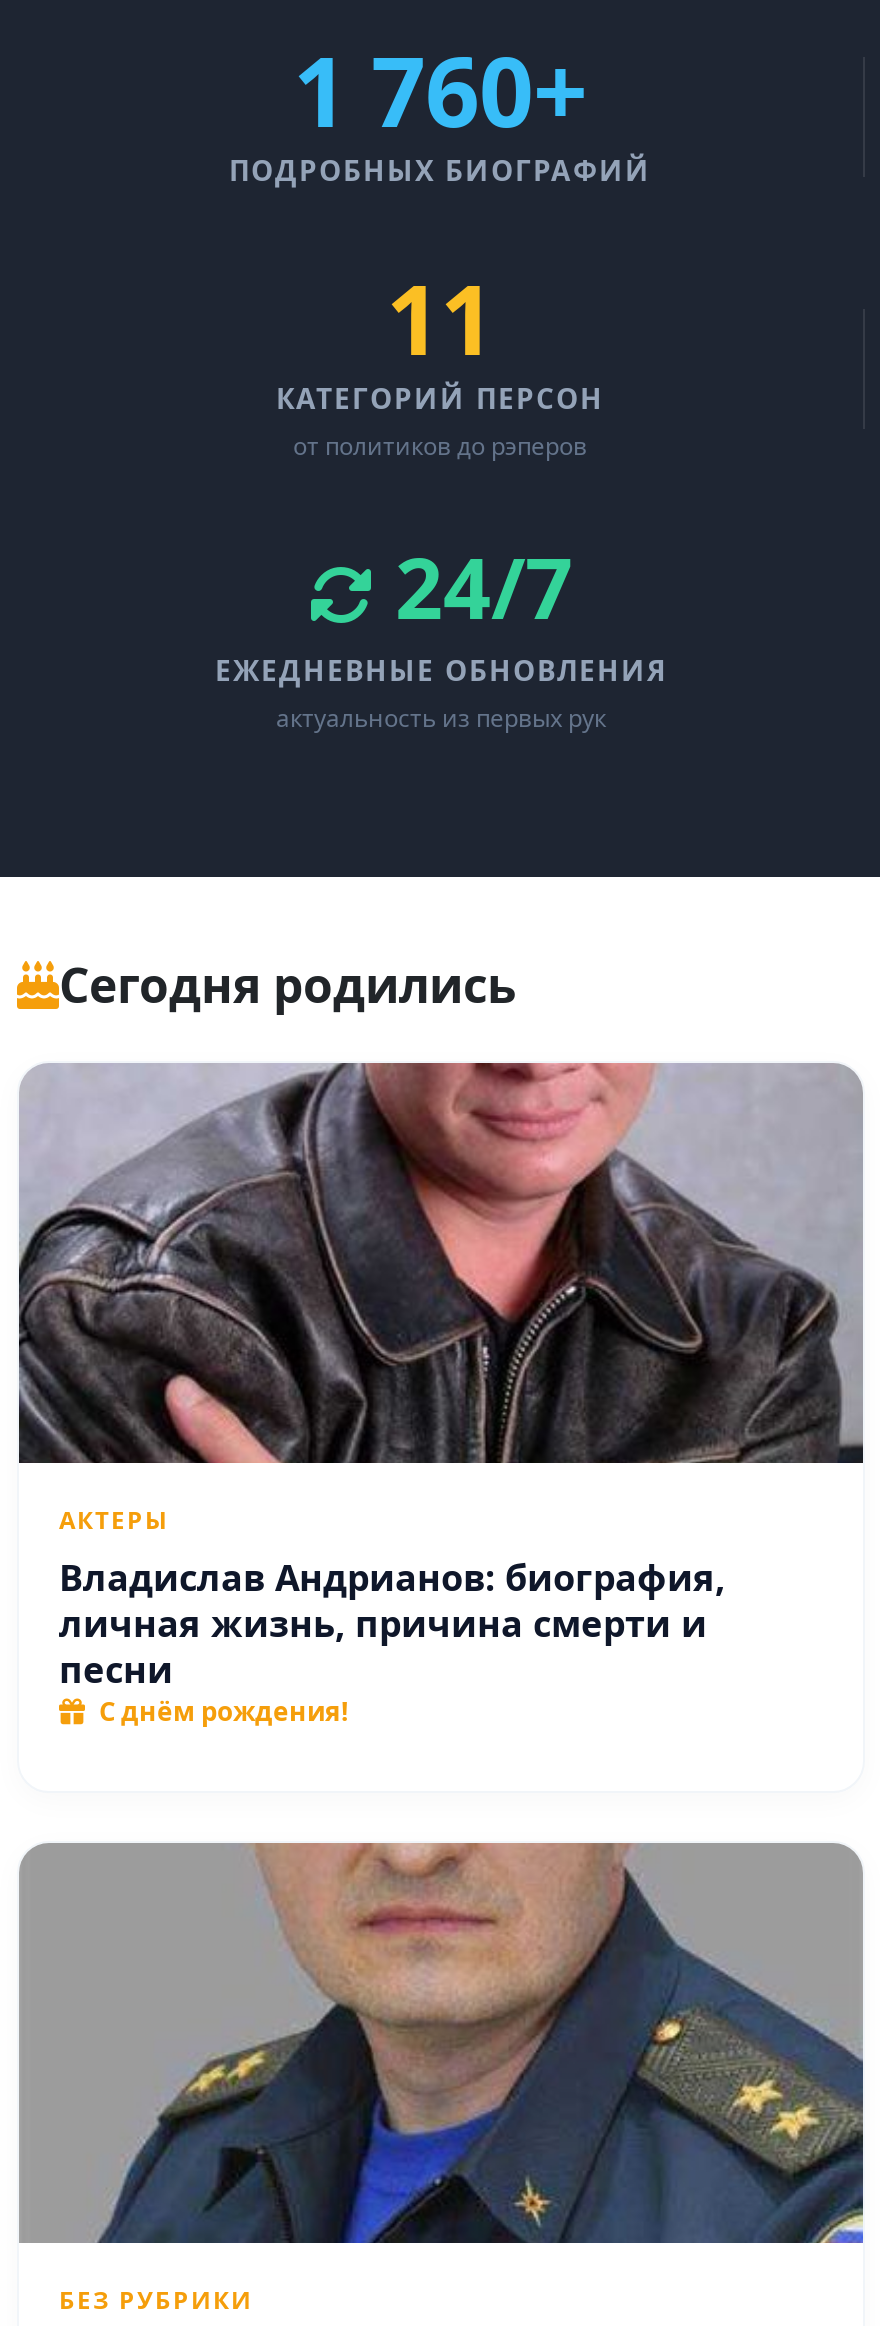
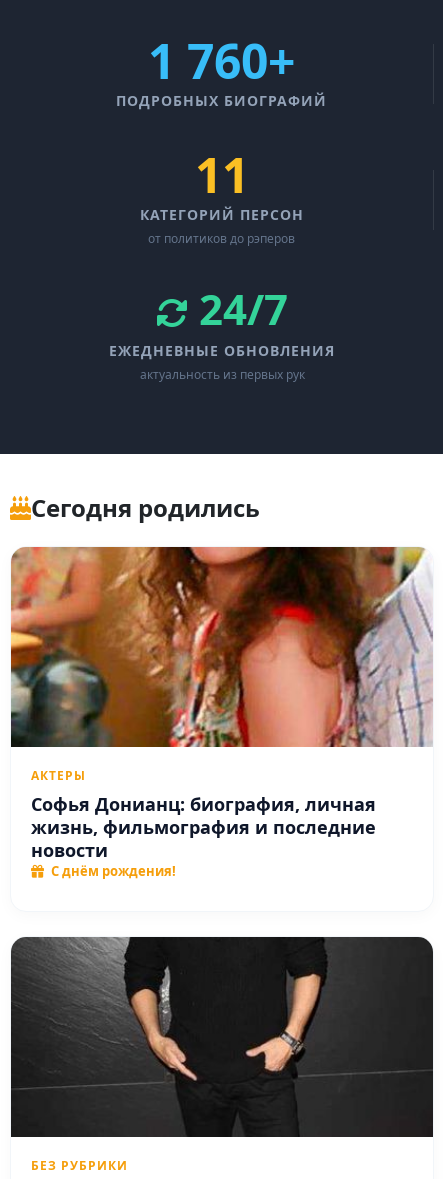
[17,1061,865,1465] [image] -> [10,546,433,748] [image]
[59,1553,725,1693] Владислав Андрианов: биография, | личная жизнь, причина смерти и | песни -> [31,792,376,862] Софья Донианц: биография, личная | жизнь, фильмография и последние | новости
[21,1841,865,2245] [image] -> [11,936,434,1138] [image]

